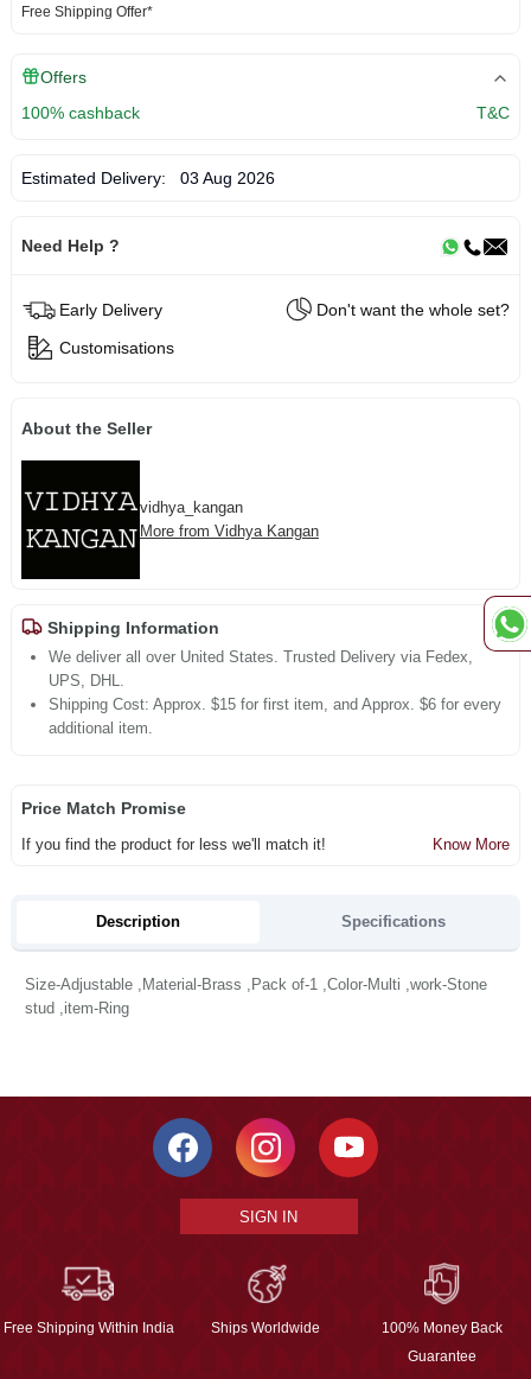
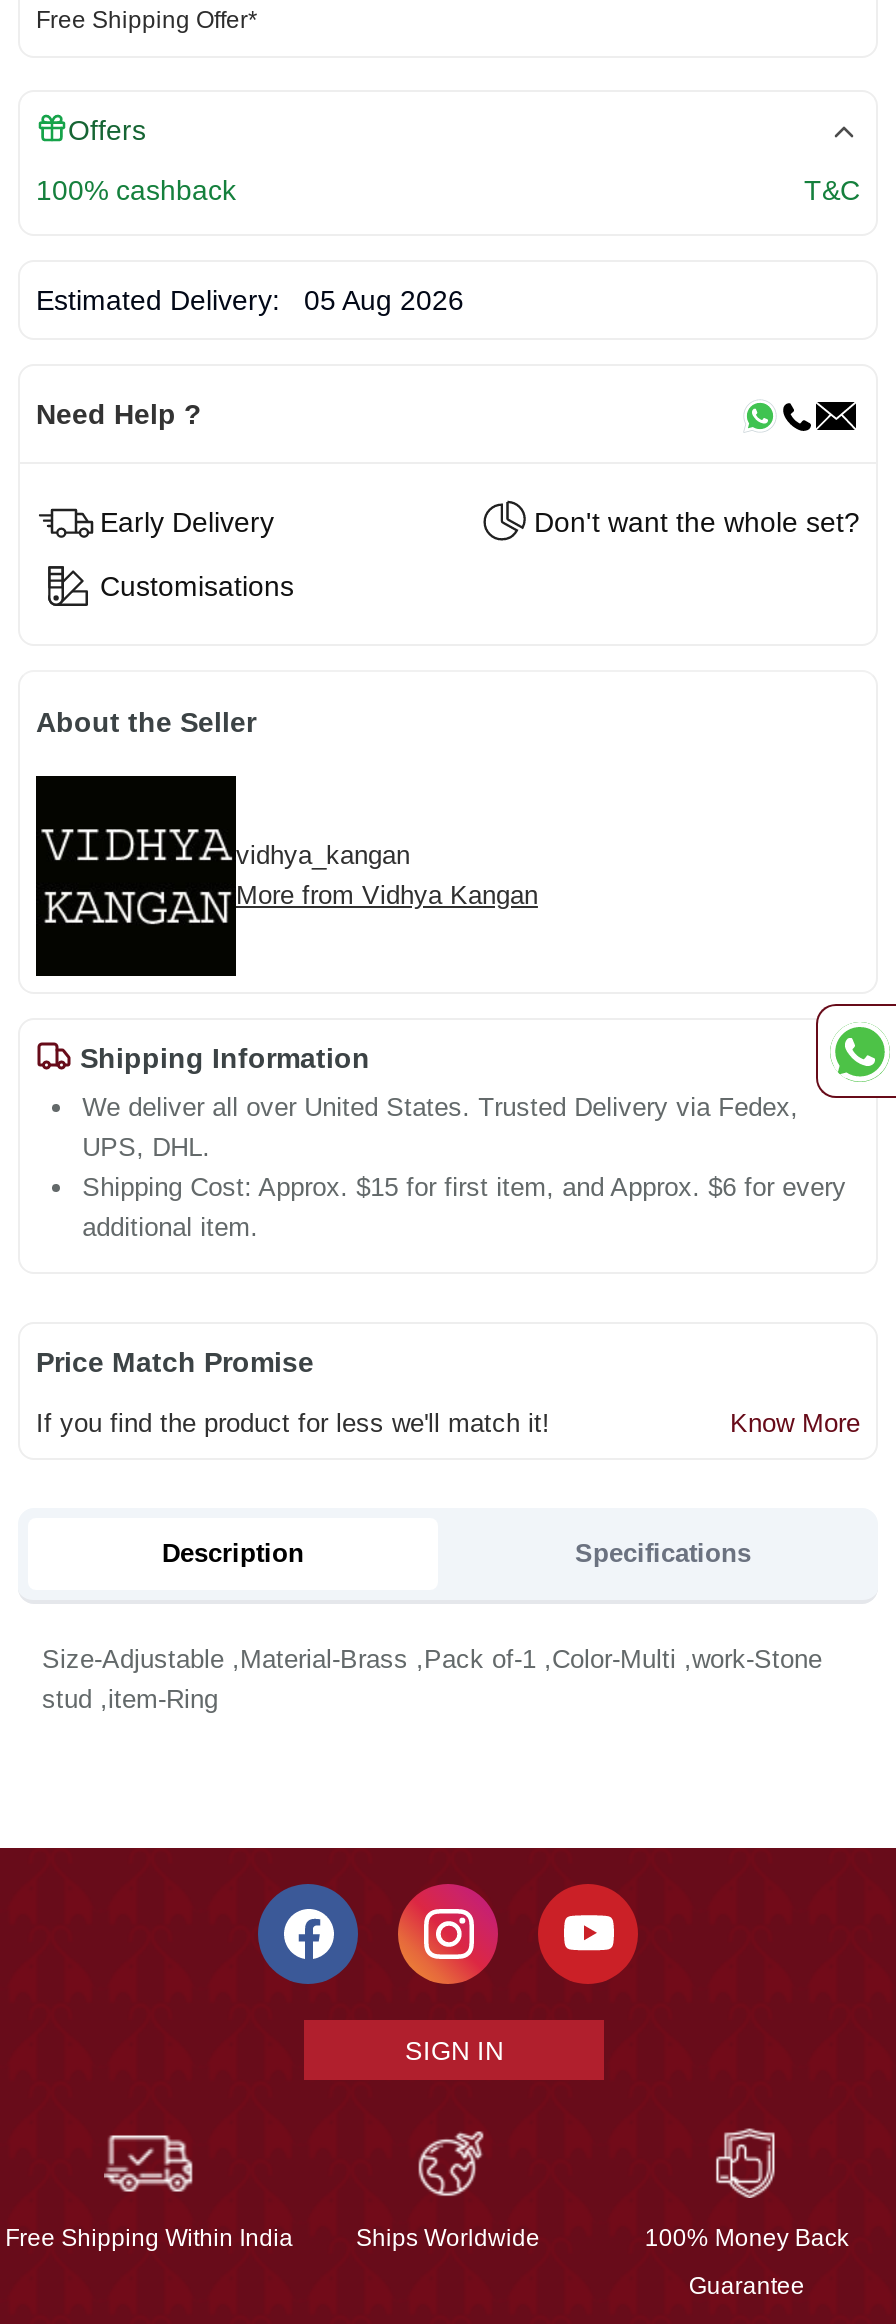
[21,169,275,188] Estimated Delivery: 03 Aug 2026 -> [36,284,464,316] Estimated Delivery: 05 Aug 2026

